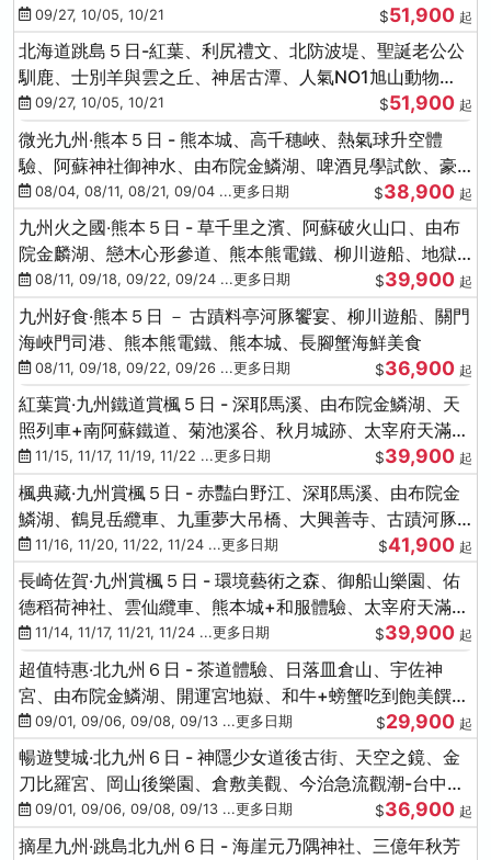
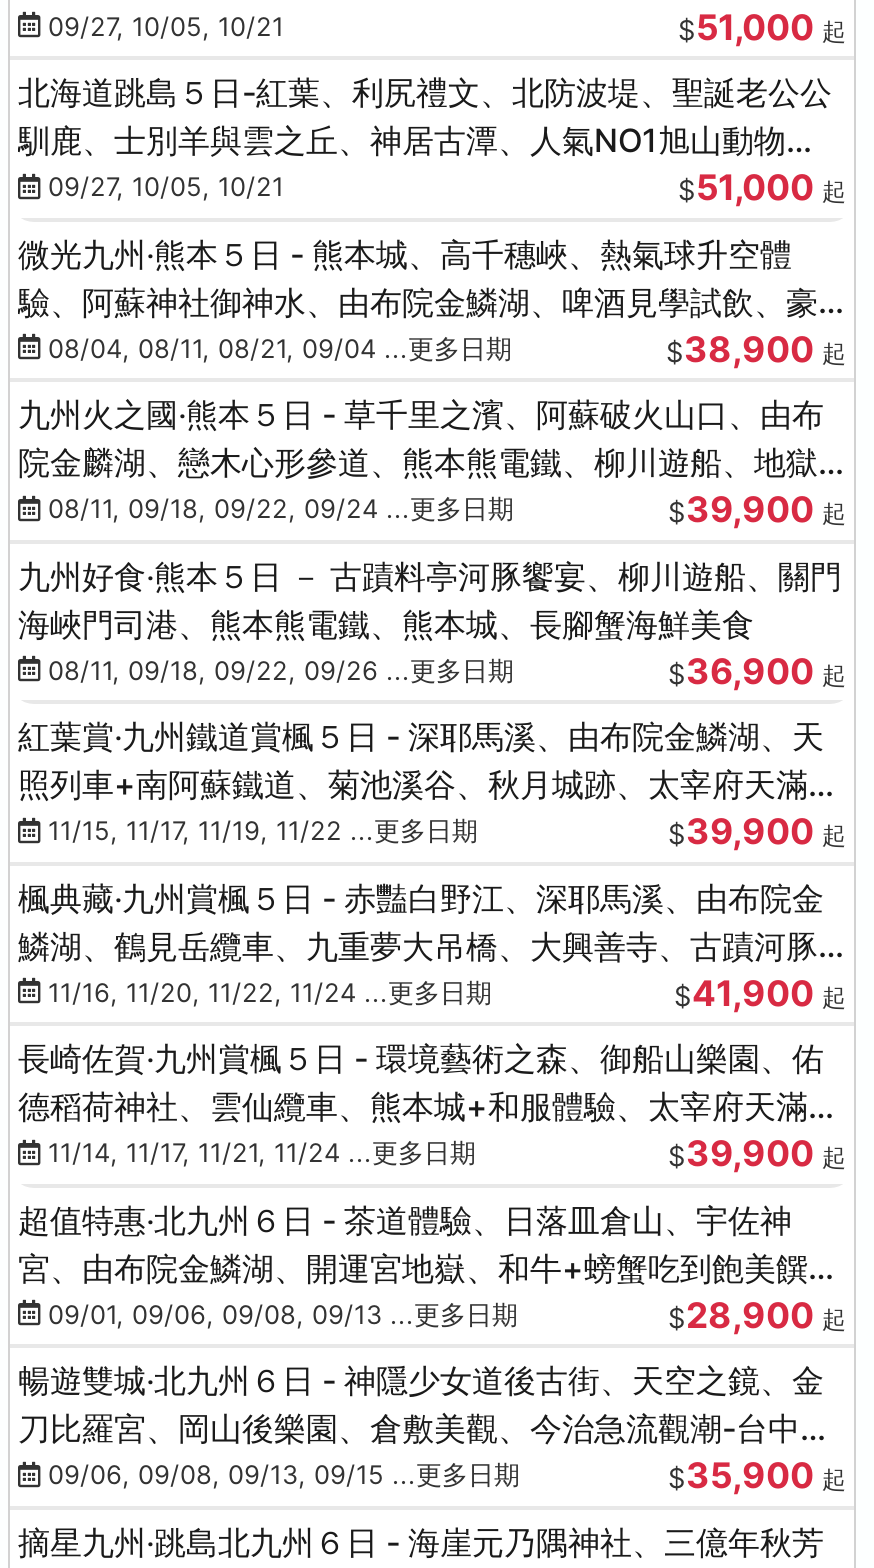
[379,3,472,26] $51,900 起 -> [678,5,846,47] $51,000 起
[379,91,472,114] $51,900 起 -> [678,166,846,208] $51,000 起
[376,709,472,732] $29,900 起 -> [668,1293,846,1335] $28,900 起
[19,799,293,821] 發09/01, 09/06, 09/08, 09/13 ...更多日期 -> [18,1456,520,1496] 發09/06, 09/08, 09/13, 09/15 ...更多日期
[375,797,472,821] $36,900 起 -> [668,1454,846,1496] $35,900 起

